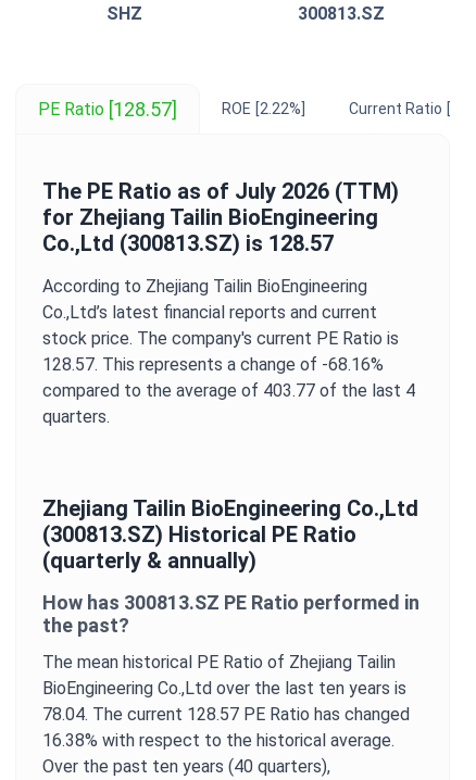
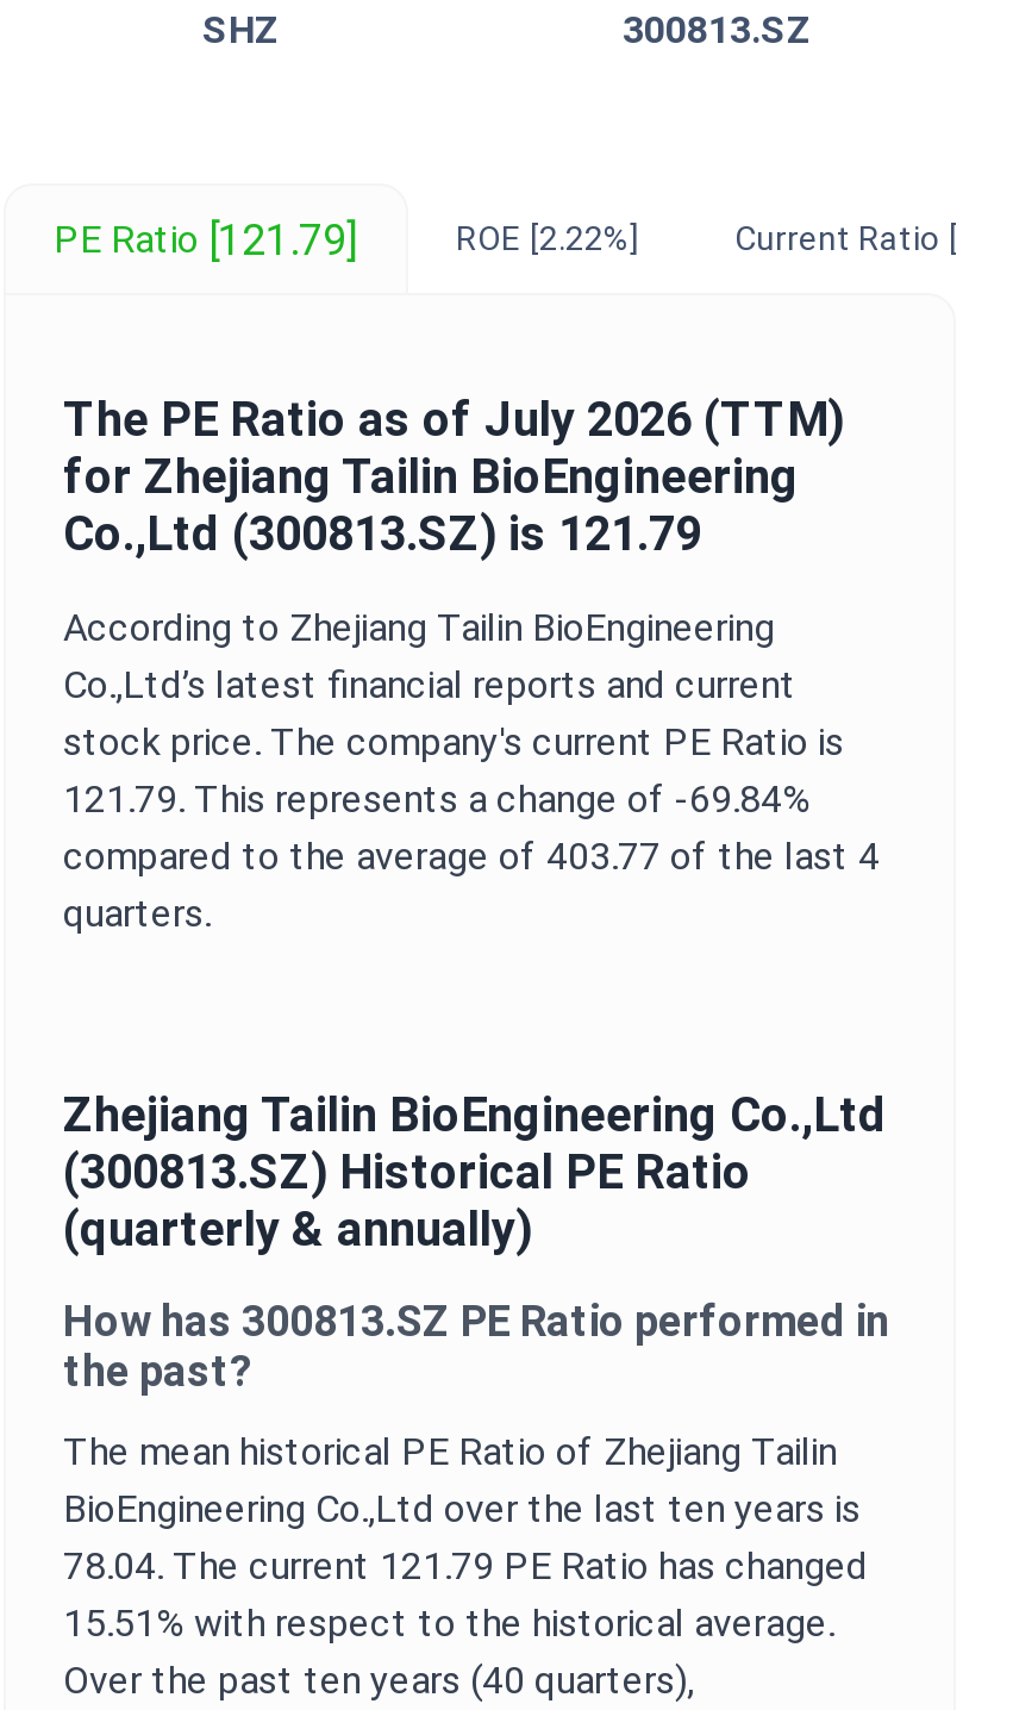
[38,98,177,121] PE Ratio [128.57] -> [54,214,358,264] PE Ratio [121.79]
[42,230,334,256] Co.,Ltd (300813.SZ) is 128.57 -> [63,505,701,562] Co.,Ltd (300813.SZ) is 121.79
[42,354,384,375] 128.57. This represents a change of -68.16% -> [63,776,811,822] 121.79. This represents a change of -69.84%
[42,704,410,725] 78.04. The current 128.57 PE Ratio has changed -> [63,1543,868,1589] 78.04. The current 121.79 PE Ratio has changed
[42,730,394,751] 16.38% with respect to the historical average. -> [63,1600,834,1646] 15.51% with respect to the historical average.

